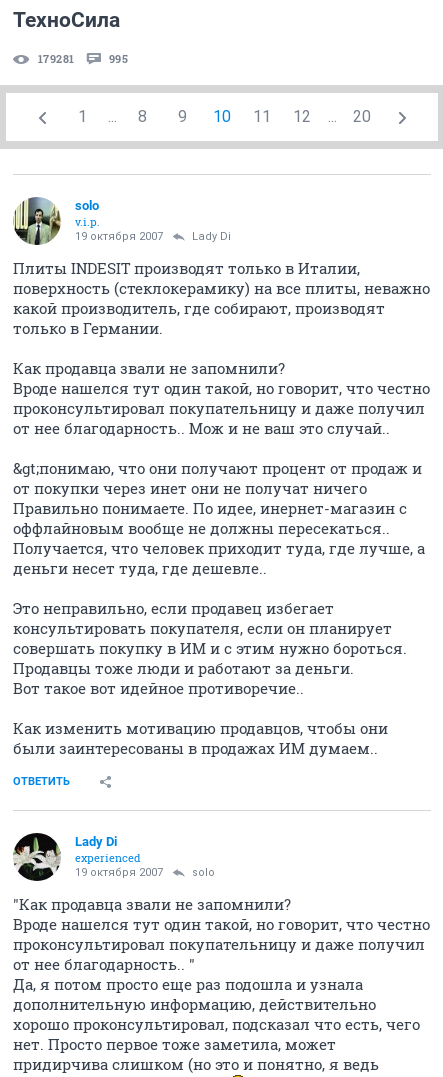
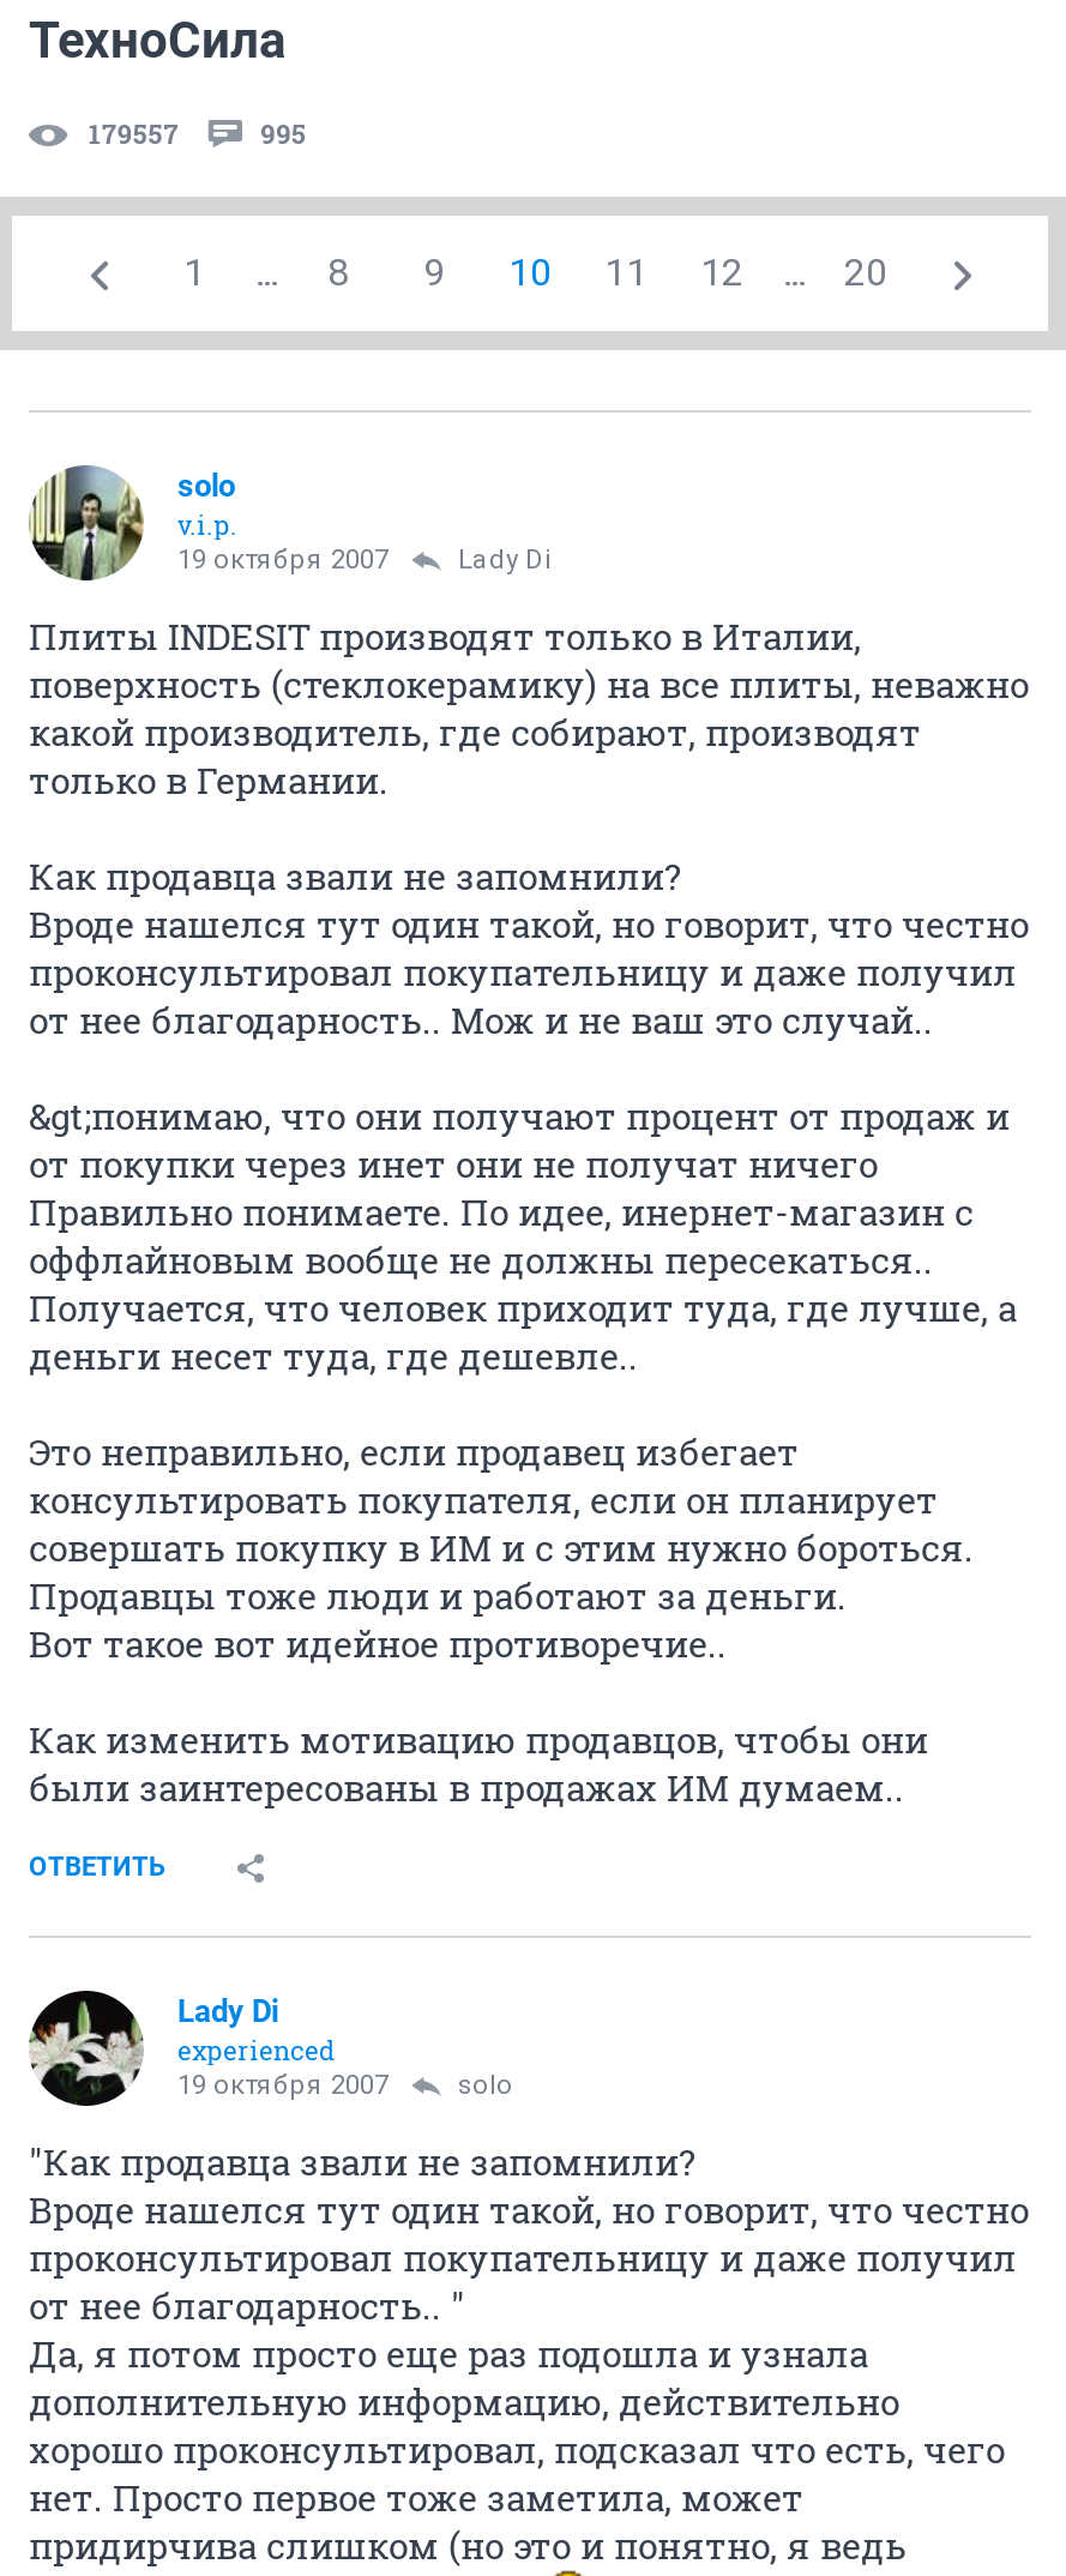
[38,51,75,66] 179281 -> [89,115,179,151] 179557

